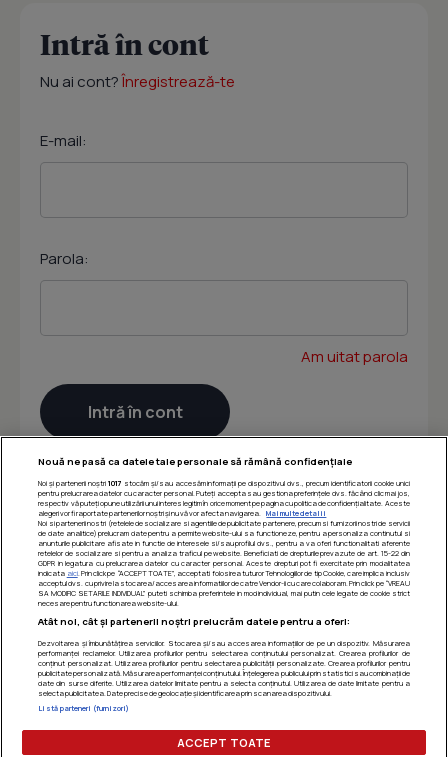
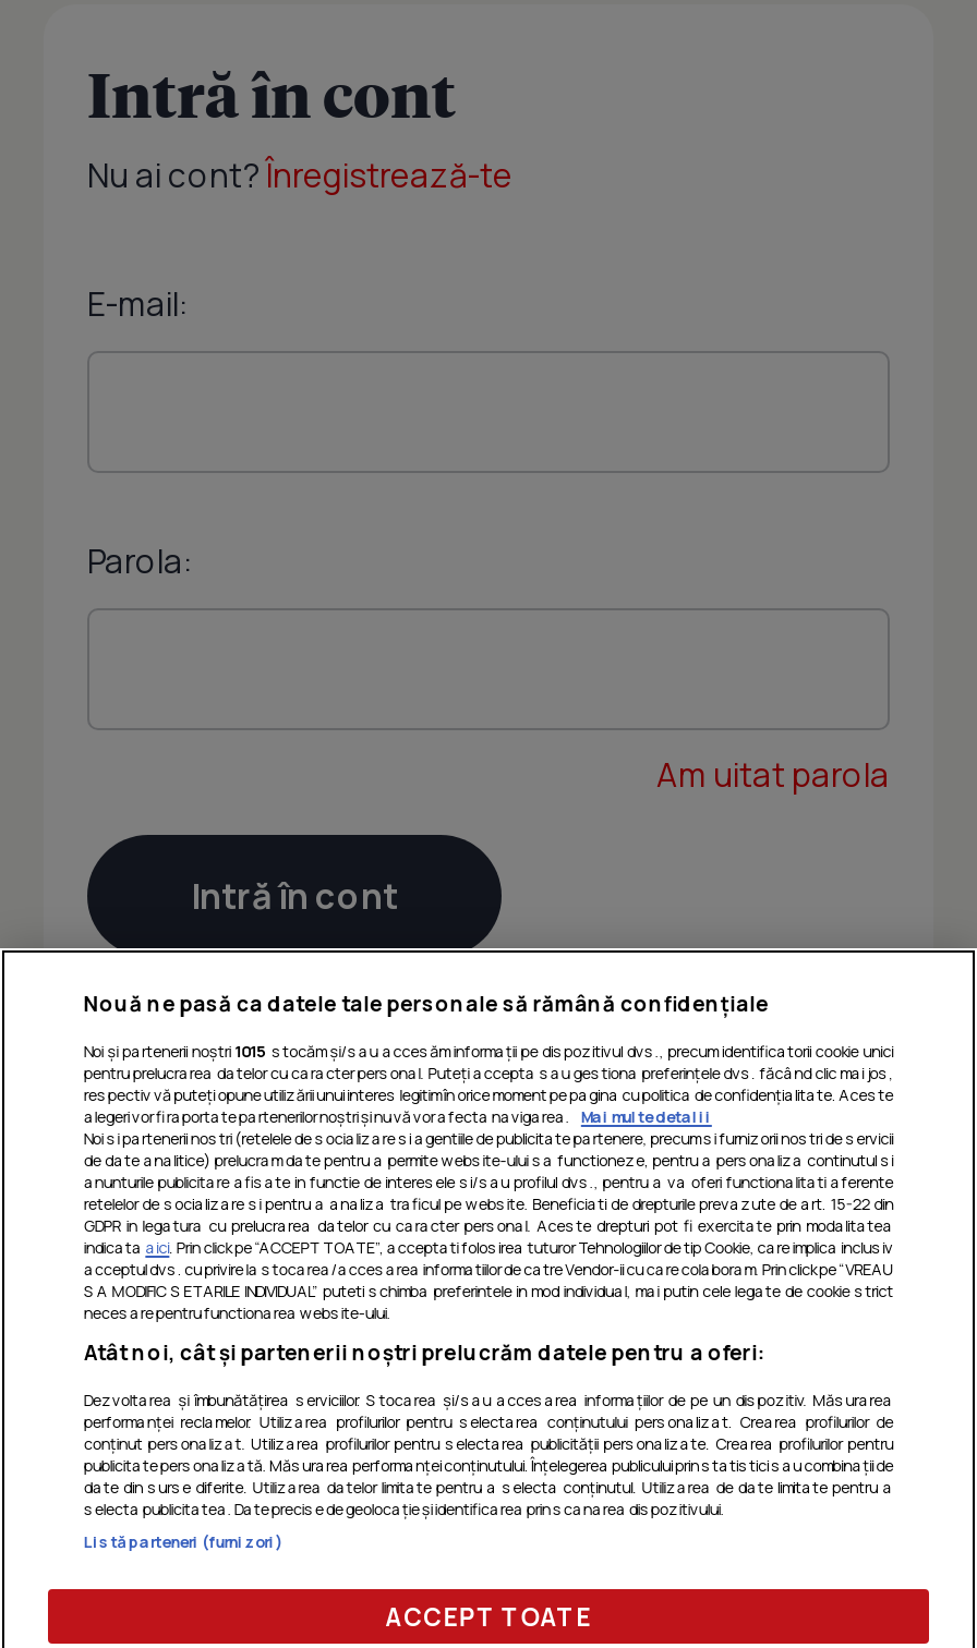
[38,478,410,488] Noi și partenerii noștri 1017 stocăm și/sau accesăm informații pe dispozitivul dvs., precum identificatorii cookie unici -> [84,1039,893,1061] Noi și partenerii noștri 1015 stocăm și/sau accesăm informații pe dispozitivul dvs., precum identificatorii cookie unici

